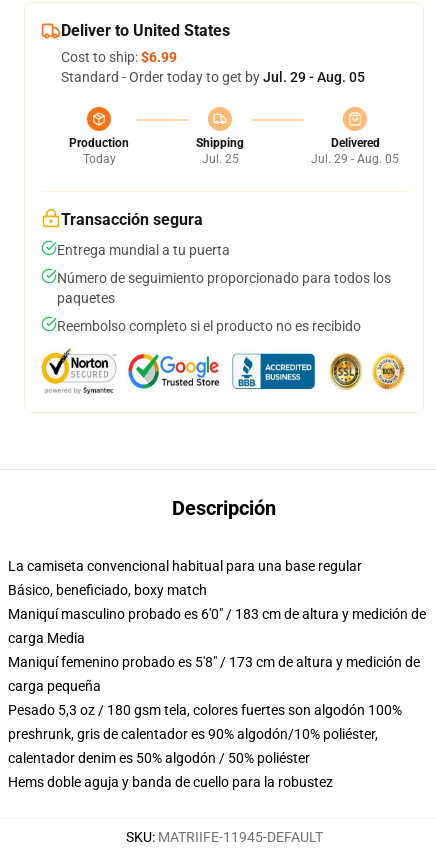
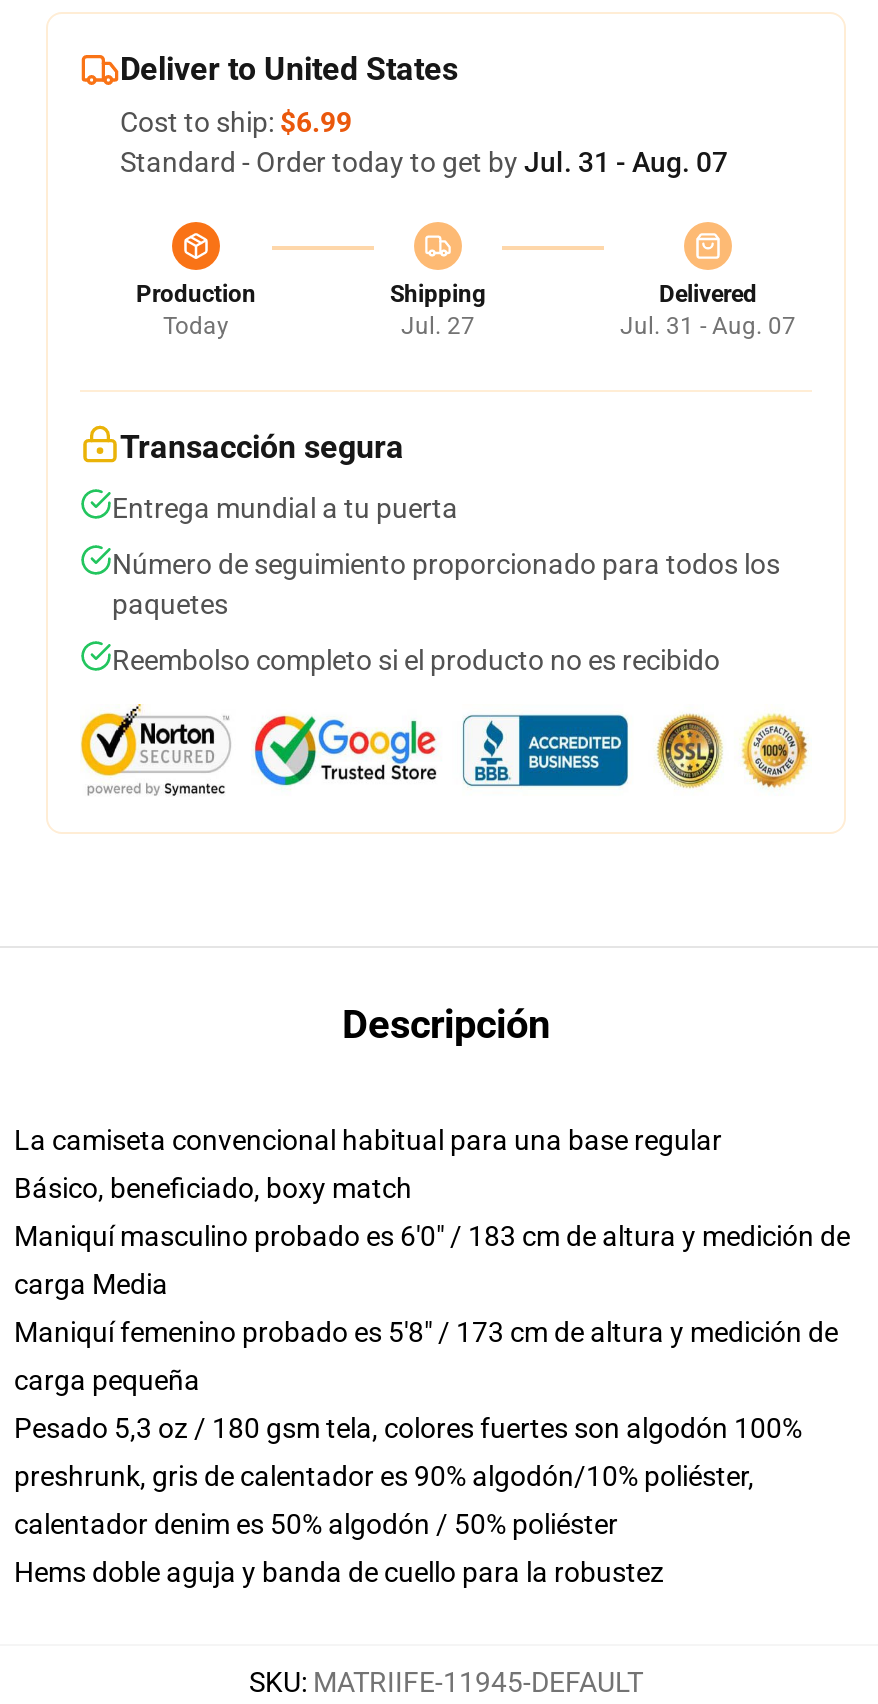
[61,69,365,85] Standard - Order today to get by Jul. 29 - Aug. 05 -> [120,146,728,178] Standard - Order today to get by Jul. 31 - Aug. 07
[201,152,238,166] Jul. 25 -> [401,312,475,340] Jul. 27
[311,152,399,166] Jul. 29 - Aug. 05 -> [620,312,796,340] Jul. 31 - Aug. 07

